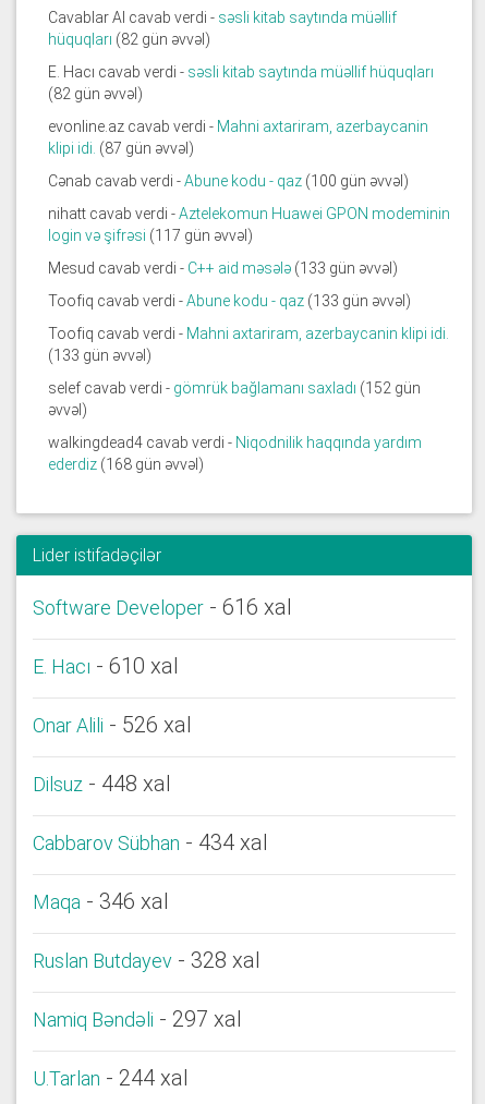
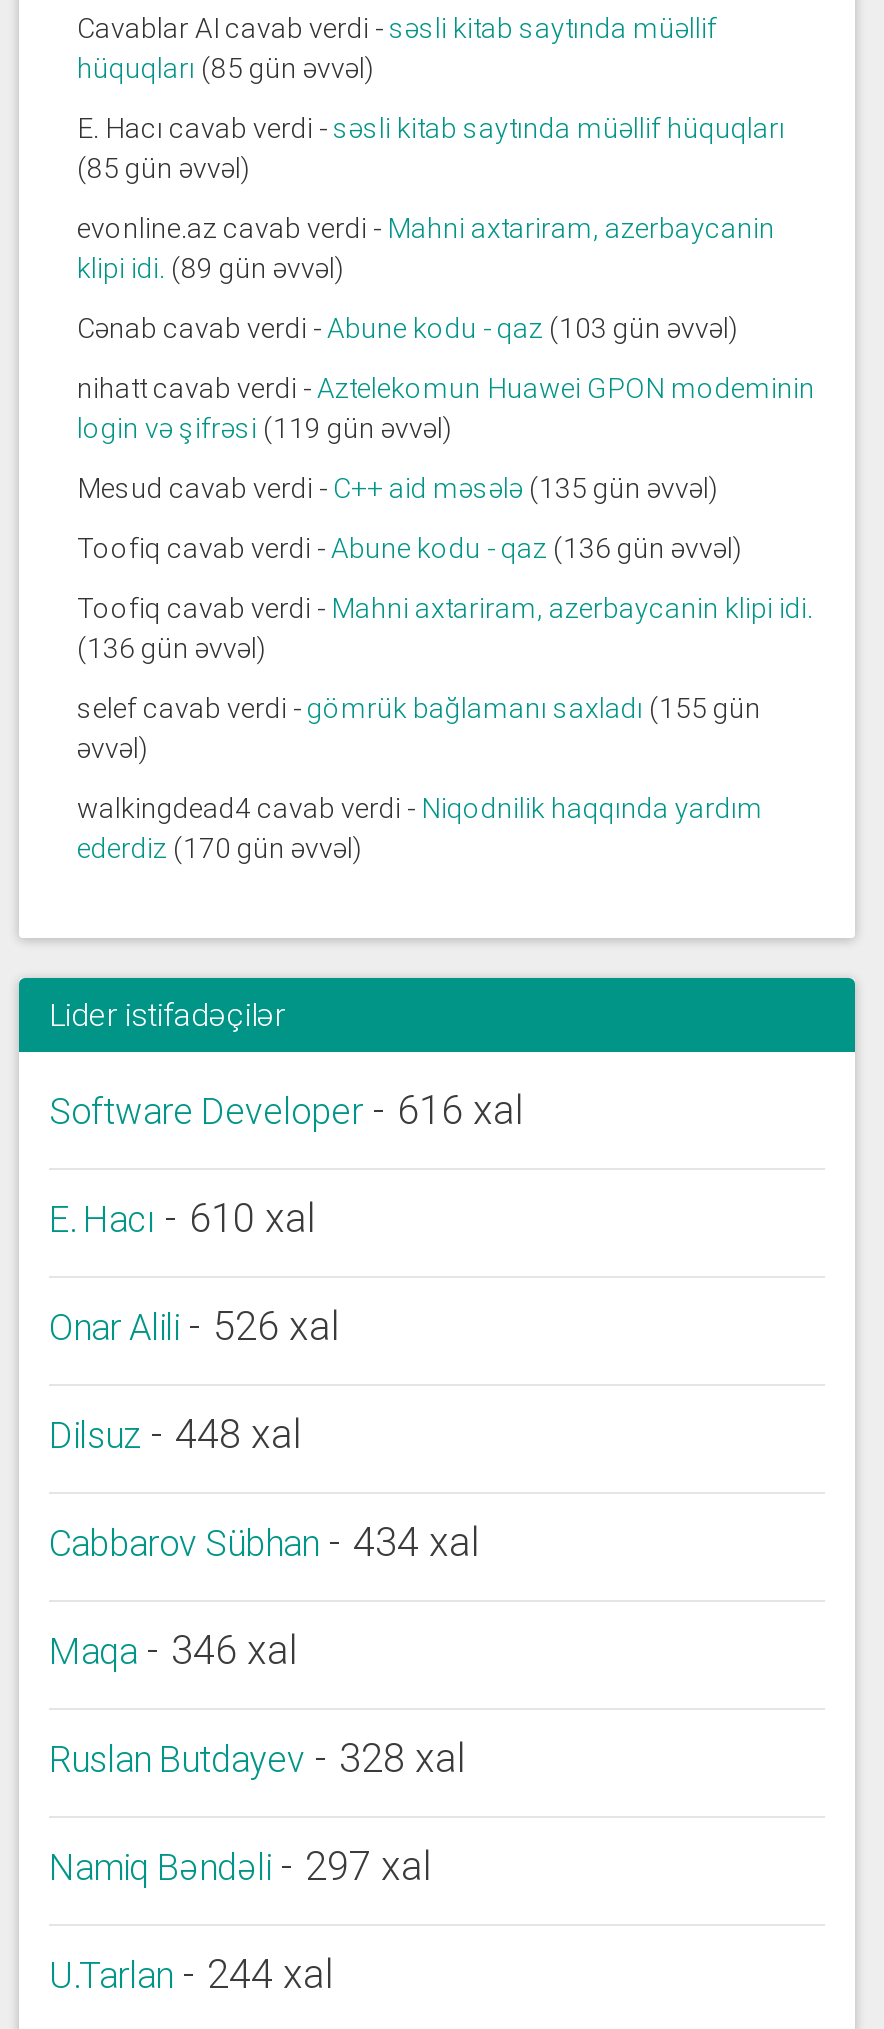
[48,31,210,48] hüquqları (82 gün əvvəl) -> [77,53,375,85] hüquqları (85 gün əvvəl)
[48,85,143,103] (82 gün əvvəl) -> [77,153,251,185] (85 gün əvvəl)
[48,140,194,157] klipi idi. (87 gün əvvəl) -> [77,253,345,285] klipi idi. (89 gün əvvəl)
[48,173,409,190] Cənab cavab verdi - Abune kodu - qaz (100 gün əvvəl) -> [77,313,739,345] Cənab cavab verdi - Abune kodu - qaz (103 gün əvvəl)
[48,227,253,244] login və şifrəsi (117 gün əvvəl) -> [77,413,453,445] login və şifrəsi (119 gün əvvəl)
[48,260,398,277] Mesud cavab verdi - C++ aid məsələ (133 gün əvvəl) -> [77,473,719,505] Mesud cavab verdi - C++ aid məsələ (135 gün əvvəl)
[48,292,411,310] Toofiq cavab verdi - Abune kodu - qaz (133 gün əvvəl) -> [77,533,743,565] Toofiq cavab verdi - Abune kodu - qaz (136 gün əvvəl)
[48,347,151,364] (133 gün əvvəl) -> [77,633,267,665] (136 gün əvvəl)
[48,380,421,397] selef cavab verdi - gömrük bağlamanı saxladı (152 gün -> [77,693,761,725] selef cavab verdi - gömrük bağlamanı saxladı (155 gün
[48,456,204,473] ederdiz (168 gün əvvəl) -> [77,833,363,865] ederdiz (170 gün əvvəl)

